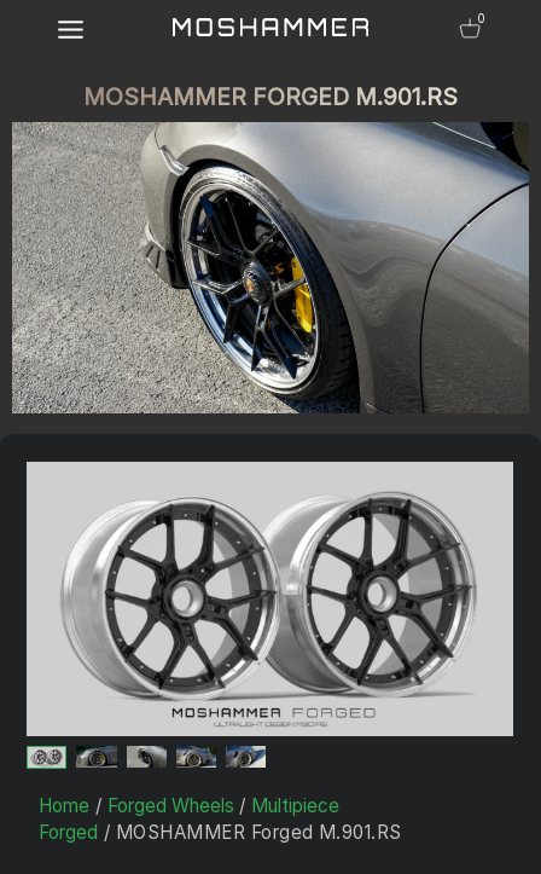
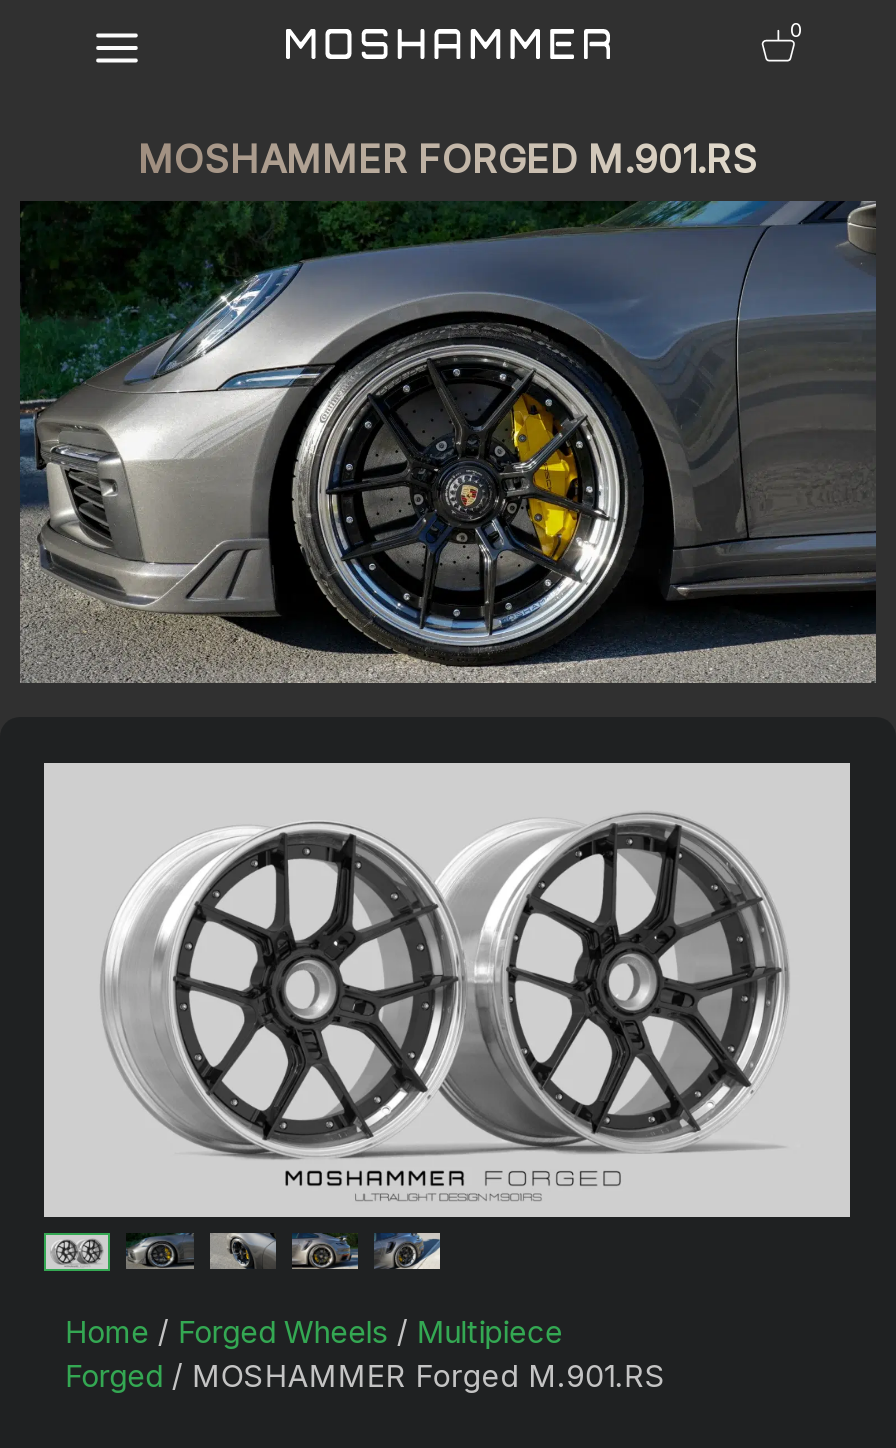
[11,121,530,413] [image] -> [20,201,876,685] [image]

